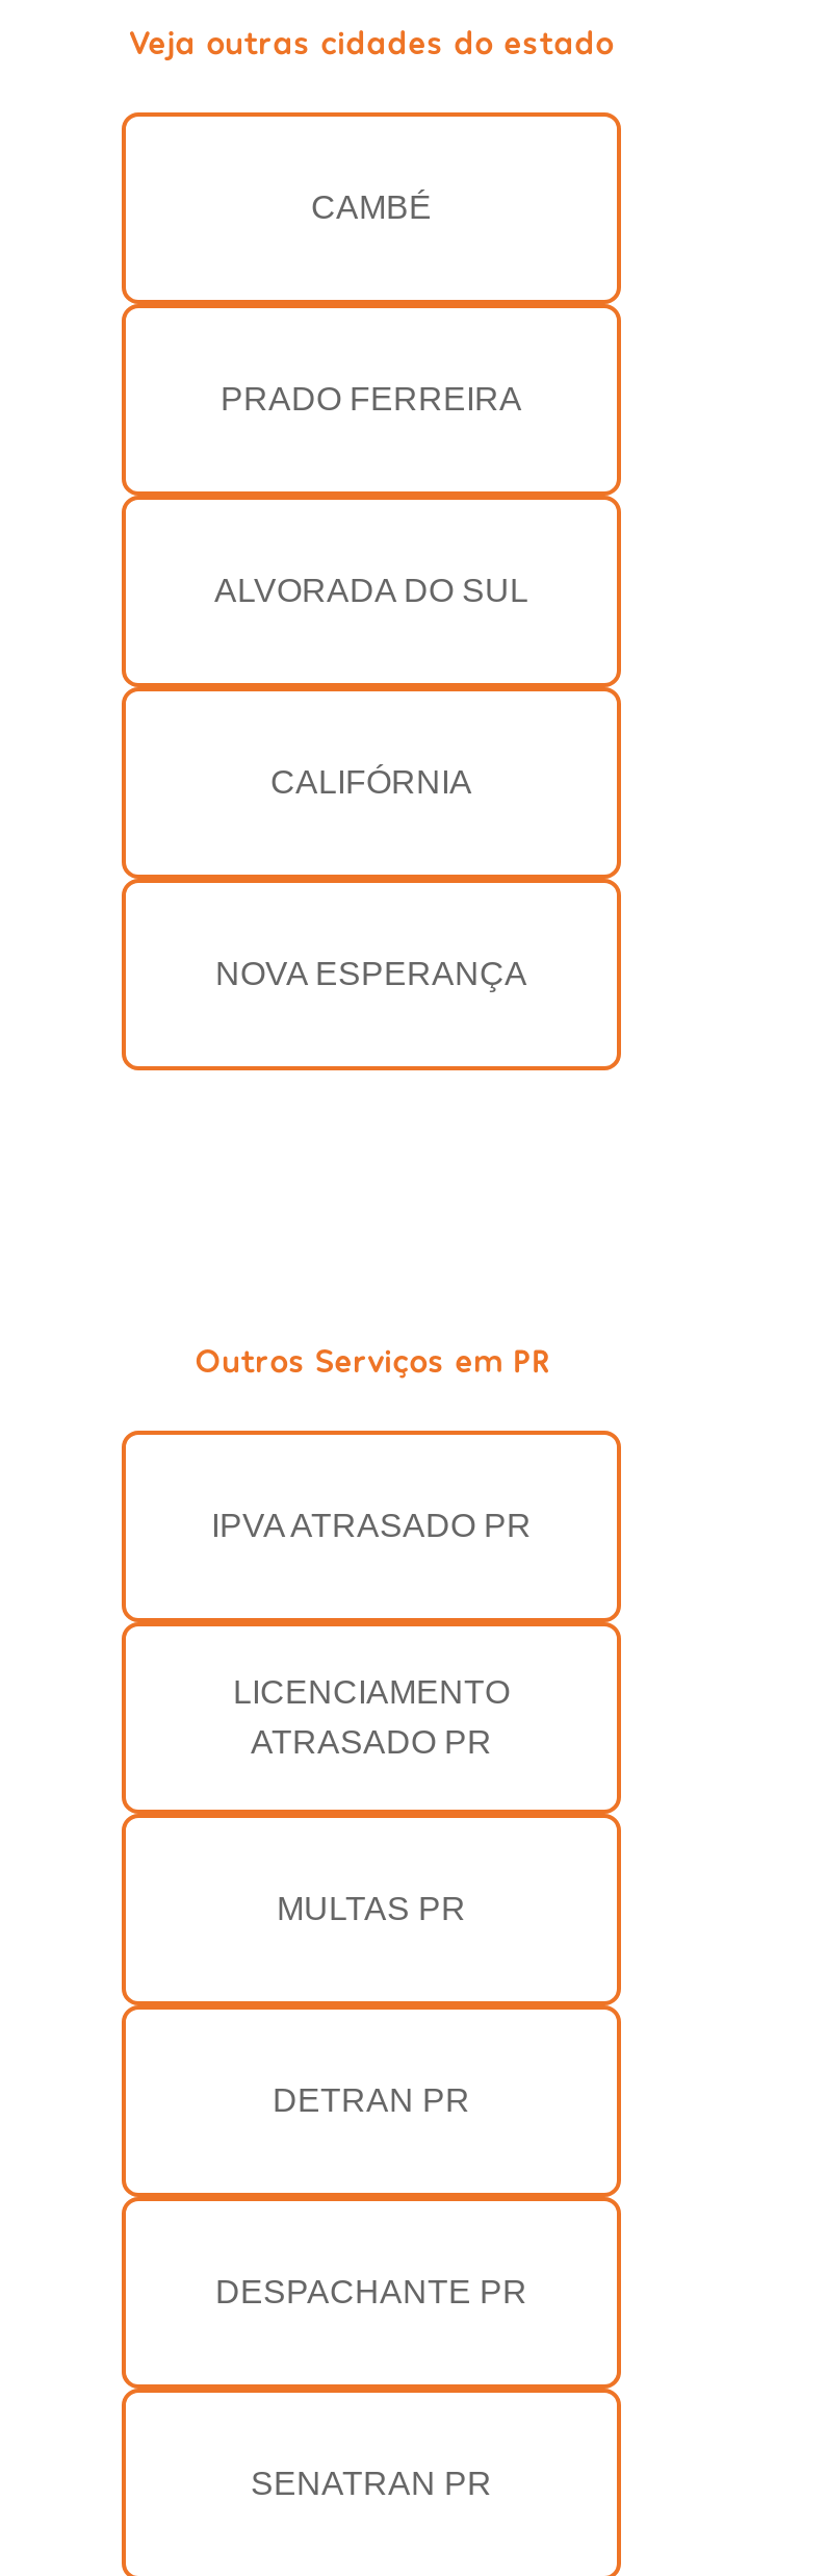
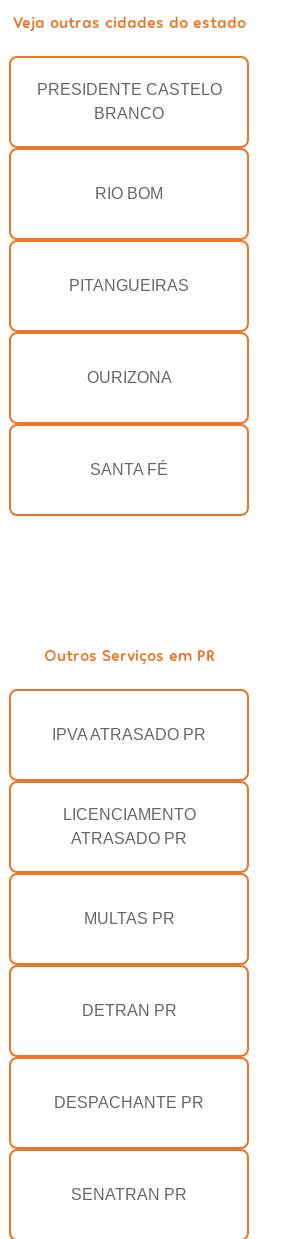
[311,190,432,225] CAMBÉ -> [36,81,221,122] PRESIDENTE CASTELO | BRANCO
[221,382,522,417] PRADO FERREIRA -> [95,185,163,202] RIO BOM
[214,573,528,608] ALVORADA DO SUL -> [69,277,189,294] PITANGUEIRAS
[270,765,472,800] CALIFÓRNIA -> [86,369,171,386] OURIZONA
[215,956,527,992] NOVA ESPERANÇA -> [90,461,168,478] SANTA FÉ

